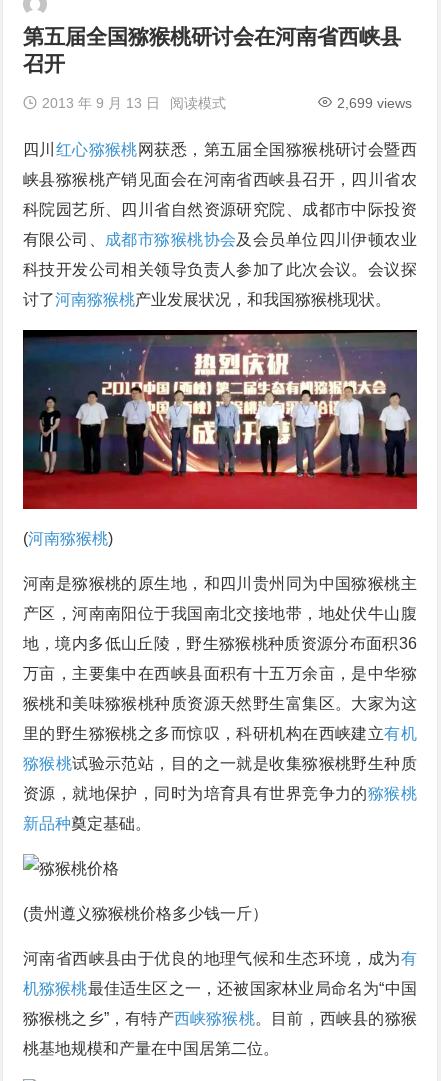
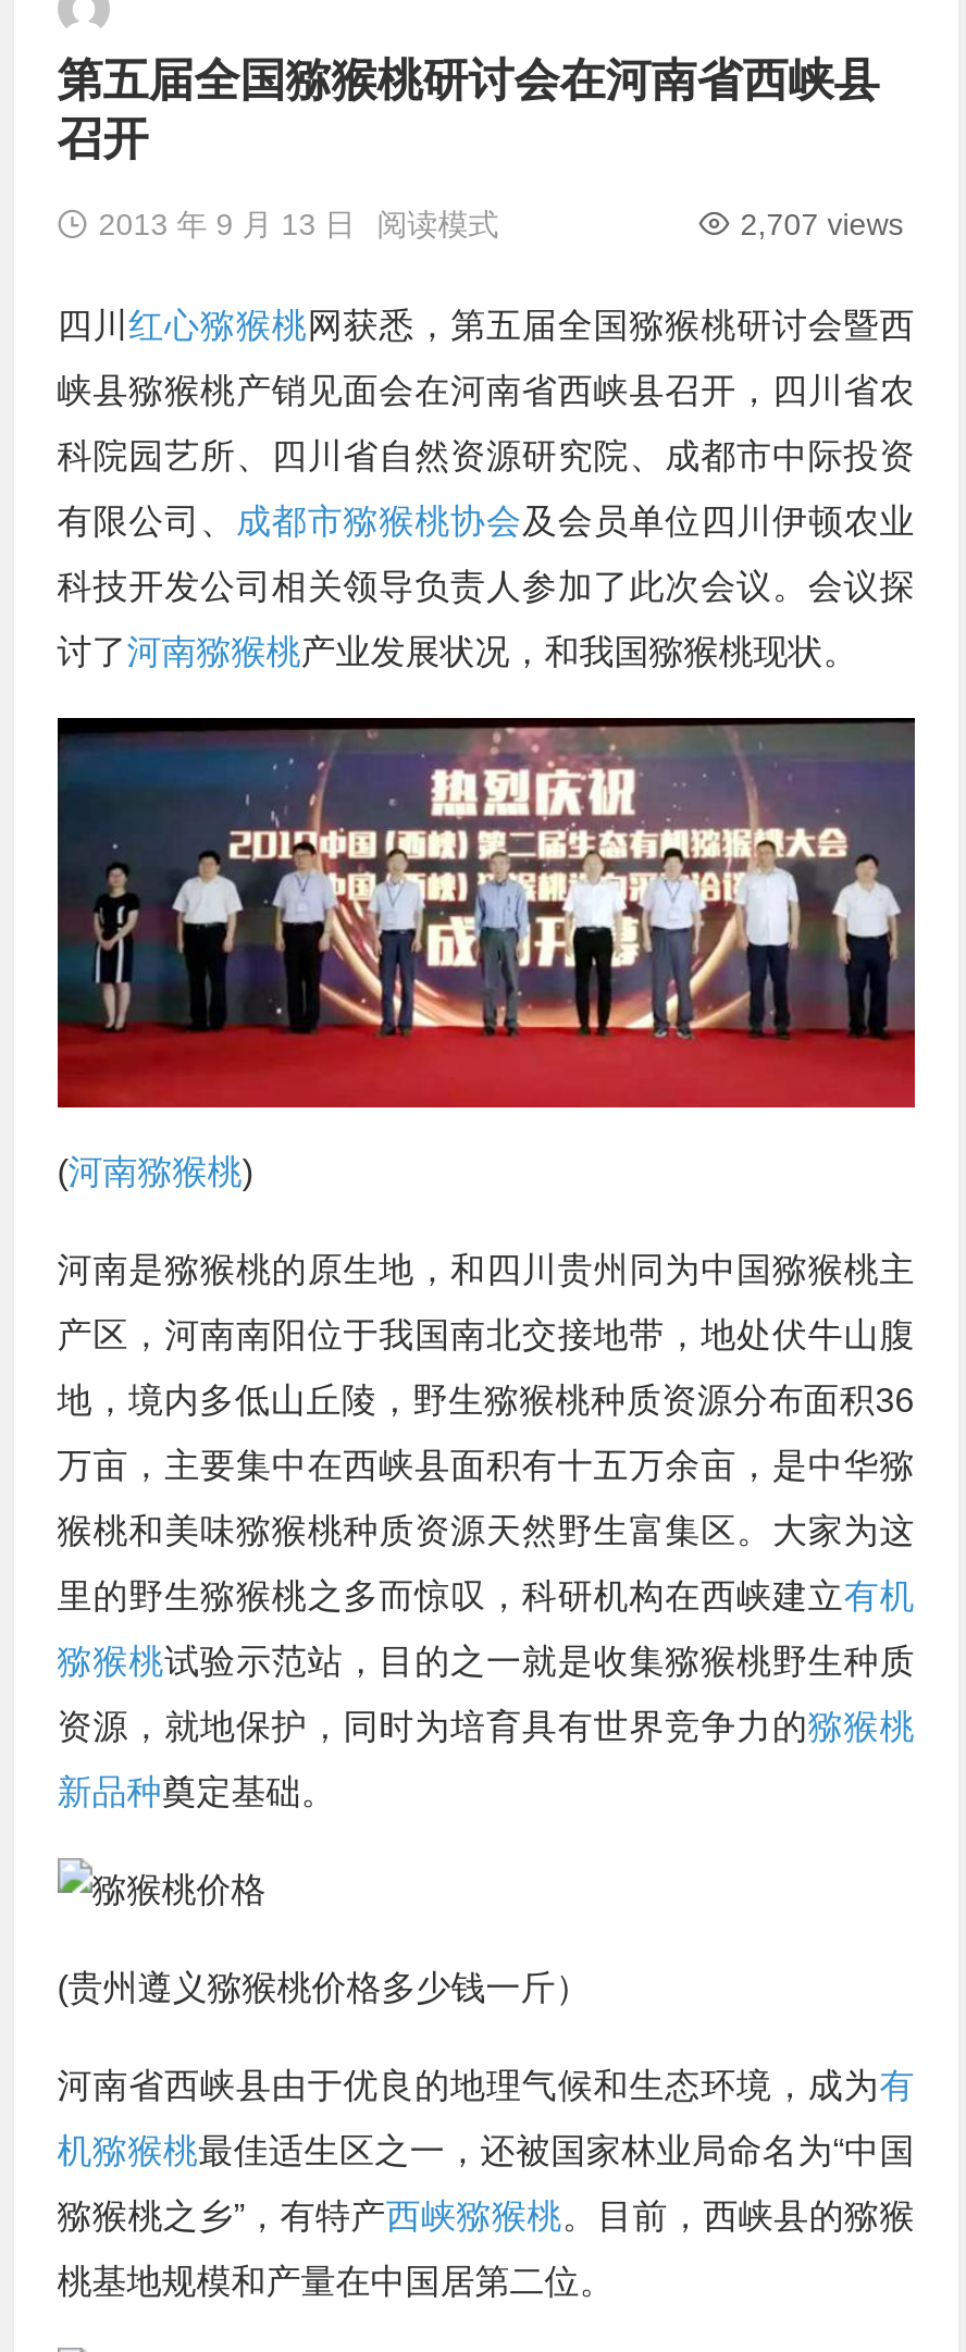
[337,95,412,111] 2,699 views -> [740,207,903,242] 2,707 views

